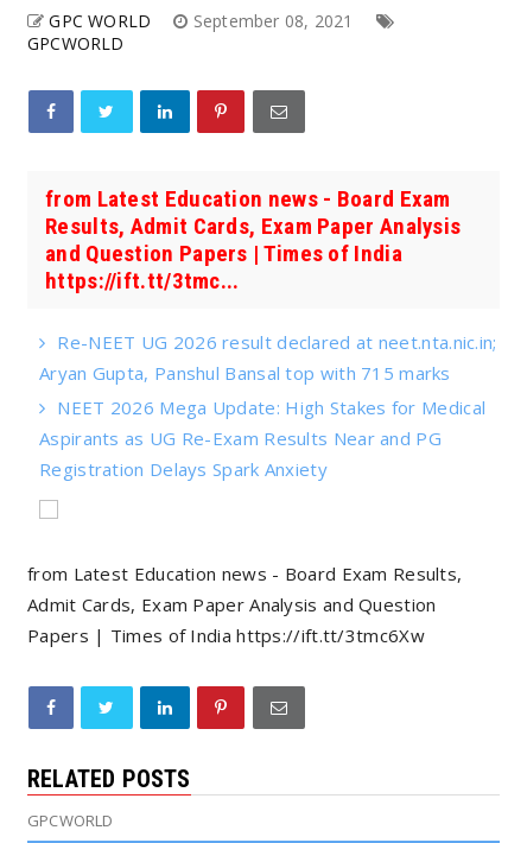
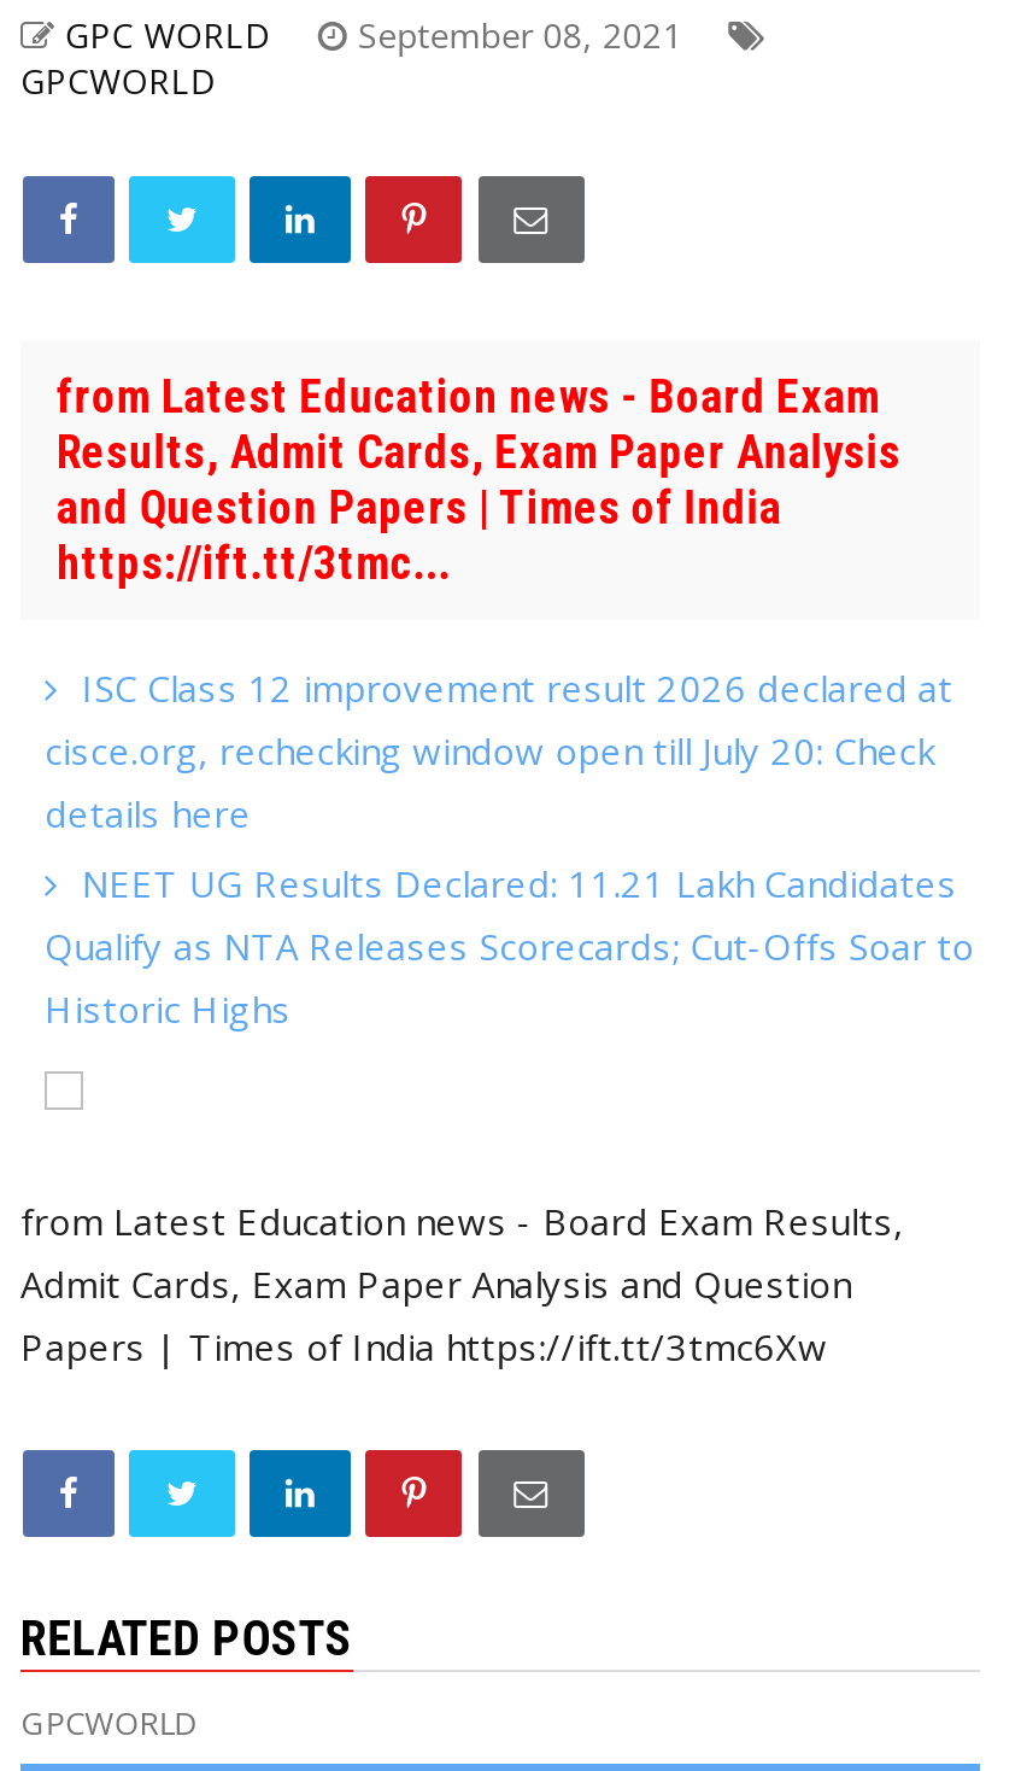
[39,330,497,481] Re-NEET UG 2026 result declared at neet.nta.nic.in; | Aryan Gupta, Panshul Bansal top with 715 marks | NEET 2026 Mega Update: High Stakes for Medical | Aspirants as UG Re-Exam Results Near and PG | Registration Delays Spark Anxiety -> [45,663,974,1032] ISC Class 12 improvement result 2026 declared at | cisce.org, rechecking window open till July 20: Check | details here | NEET UG Results Declared: 11.21 Lakh Candidates | Qualify as NTA Releases Scorecards; Cut-Offs Soar to | Historic Highs

